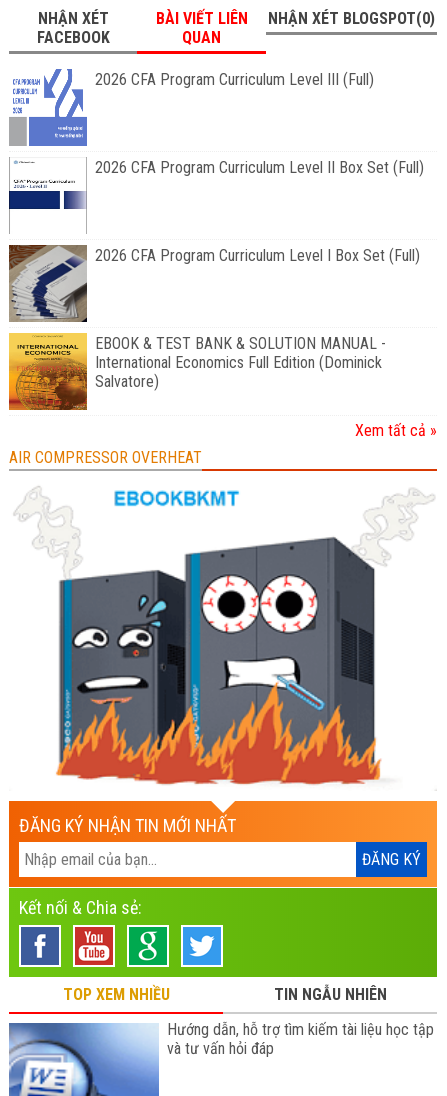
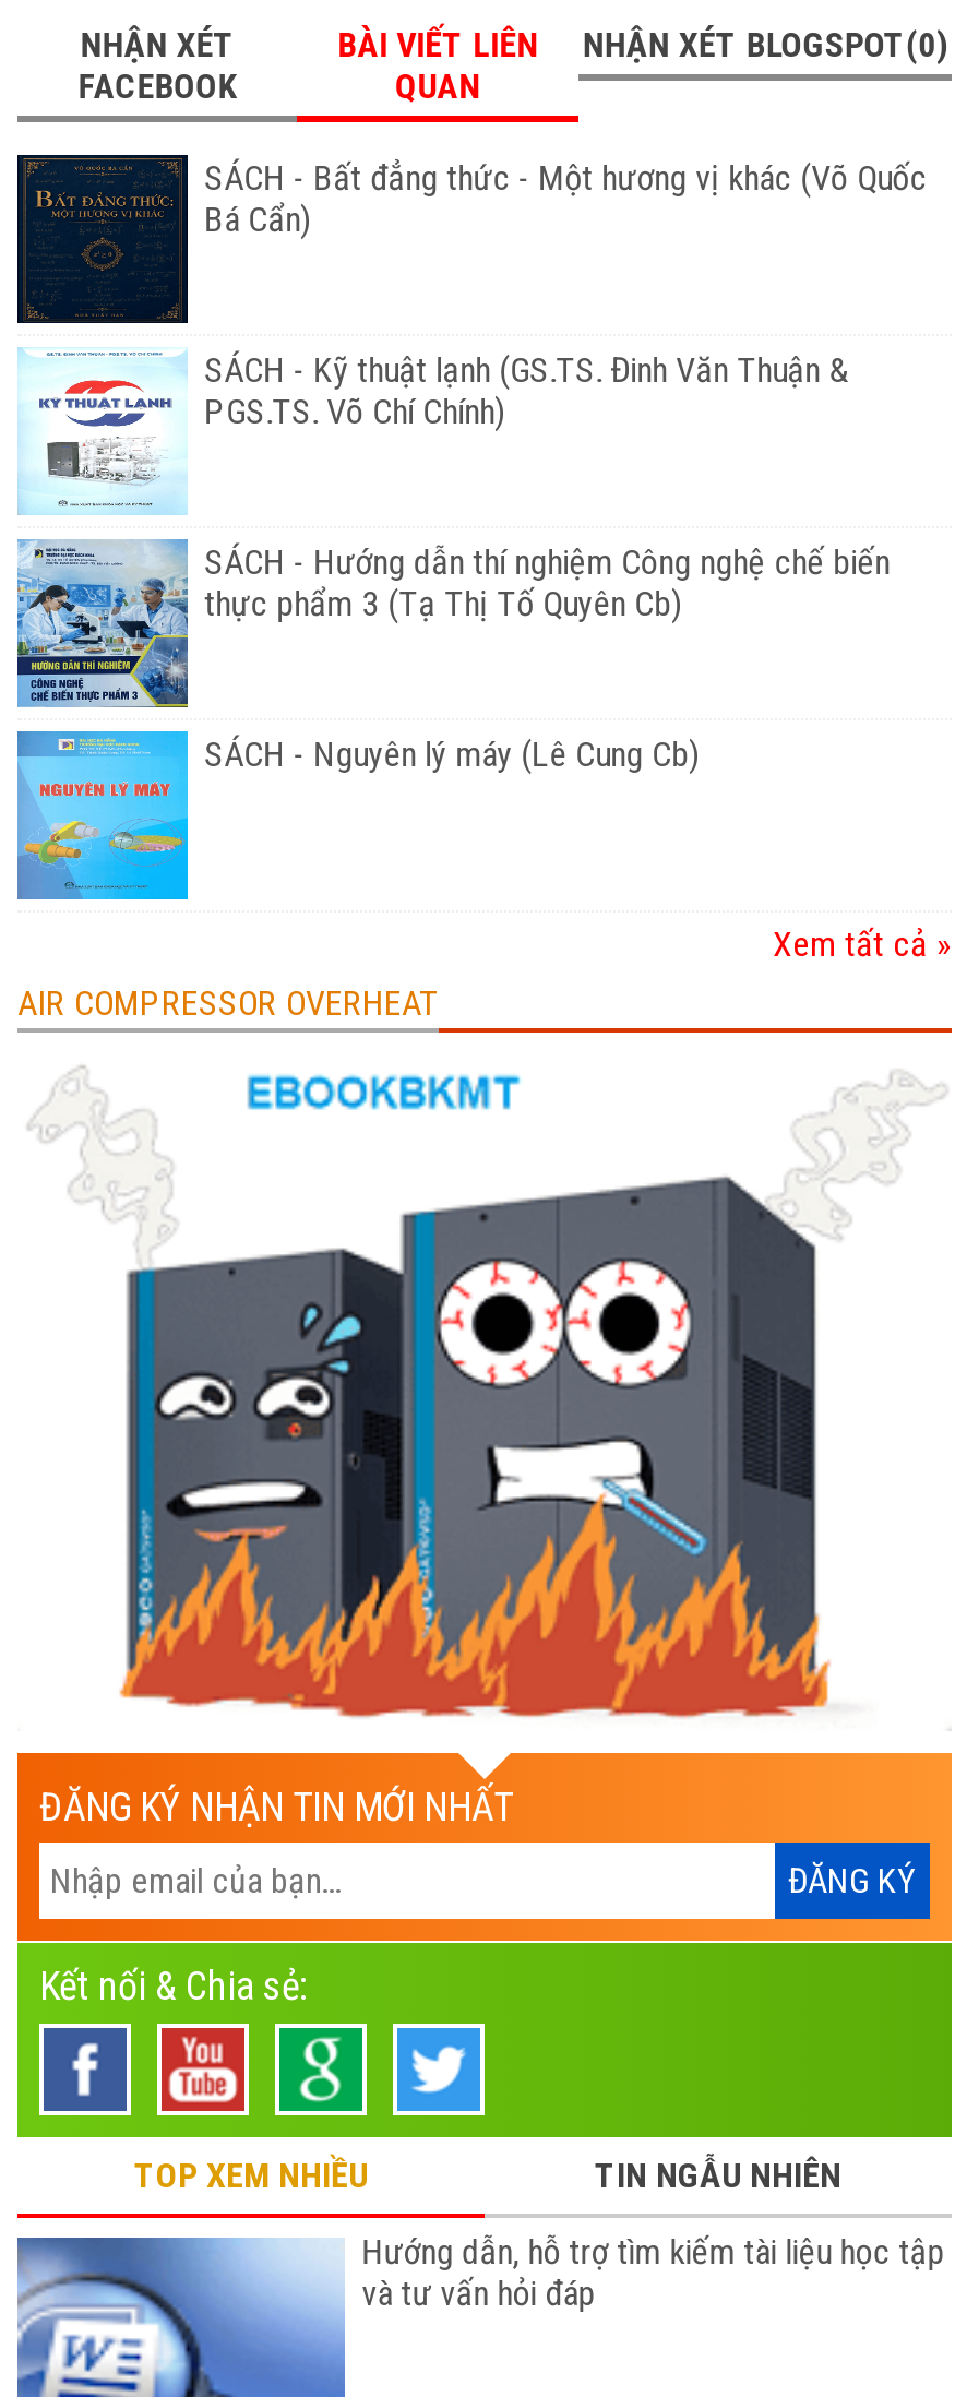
[9,68,374,147] [image] | 2026 CFA Program Curriculum Level III (Full) -> [15,153,927,325] [image] | SÁCH - Bất đẳng thức - Một hương vị khác (Võ Quốc | Bá Cẩn)
[8,158,424,233] [image] | 2026 CFA Program Curriculum Level II Box Set (Full) -> [17,349,848,515] [image] | SÁCH - Kỹ thuật lạnh (GS.TS. Đinh Văn Thuận & | PGS.TS. Võ Chí Chính)
[8,244,420,323] [image] | 2026 CFA Program Curriculum Level I Box Set (Full) -> [15,537,890,709] [image] | SÁCH - Hướng dẫn thí nghiệm Công nghệ chế biến | thực phẩm 3 (Tạ Thị Tố Quyên Cb)
[8,332,386,411] [image] | EBOOK & TEST BANK & SOLUTION MANUAL - | International Economics Full Edition (Dominick | Salvatore) -> [15,729,700,902] [image] | SÁCH - Nguyên lý máy (Lê Cung Cb)

